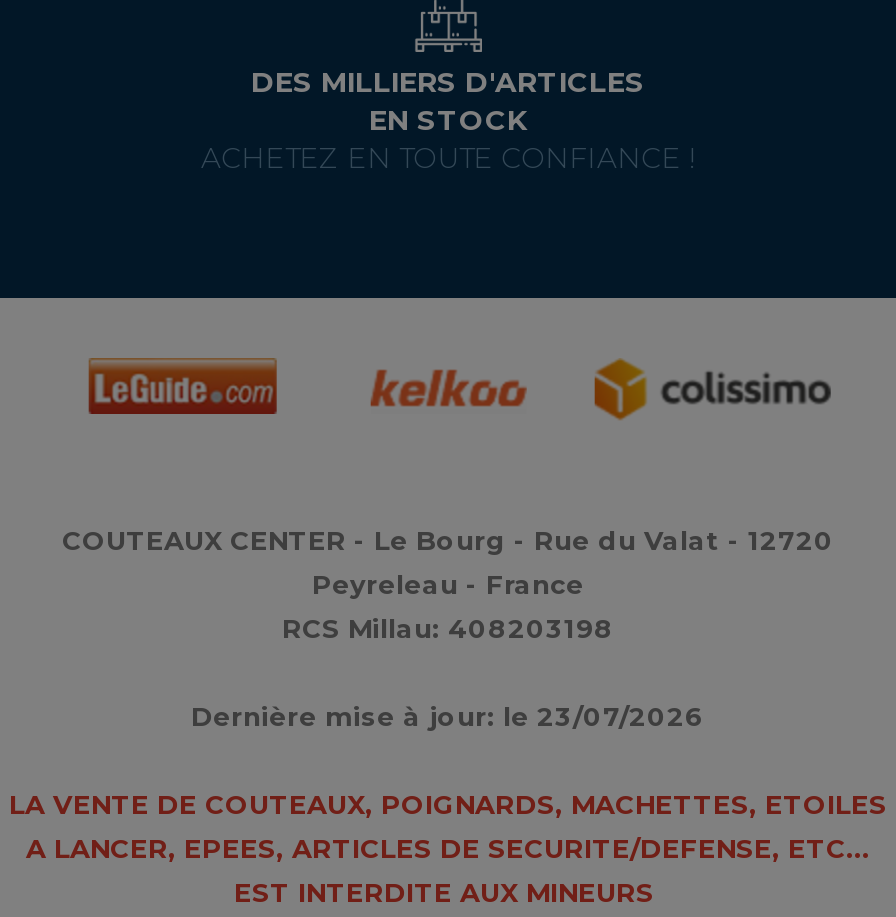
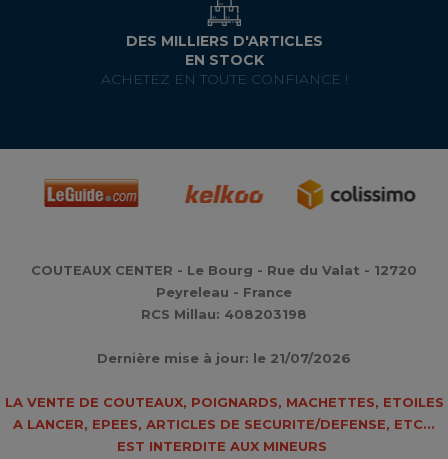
[191,700,705,732] Dernière mise à jour: le 23/07/2026 -> [97,350,351,366] Dernière mise à jour: le 21/07/2026

